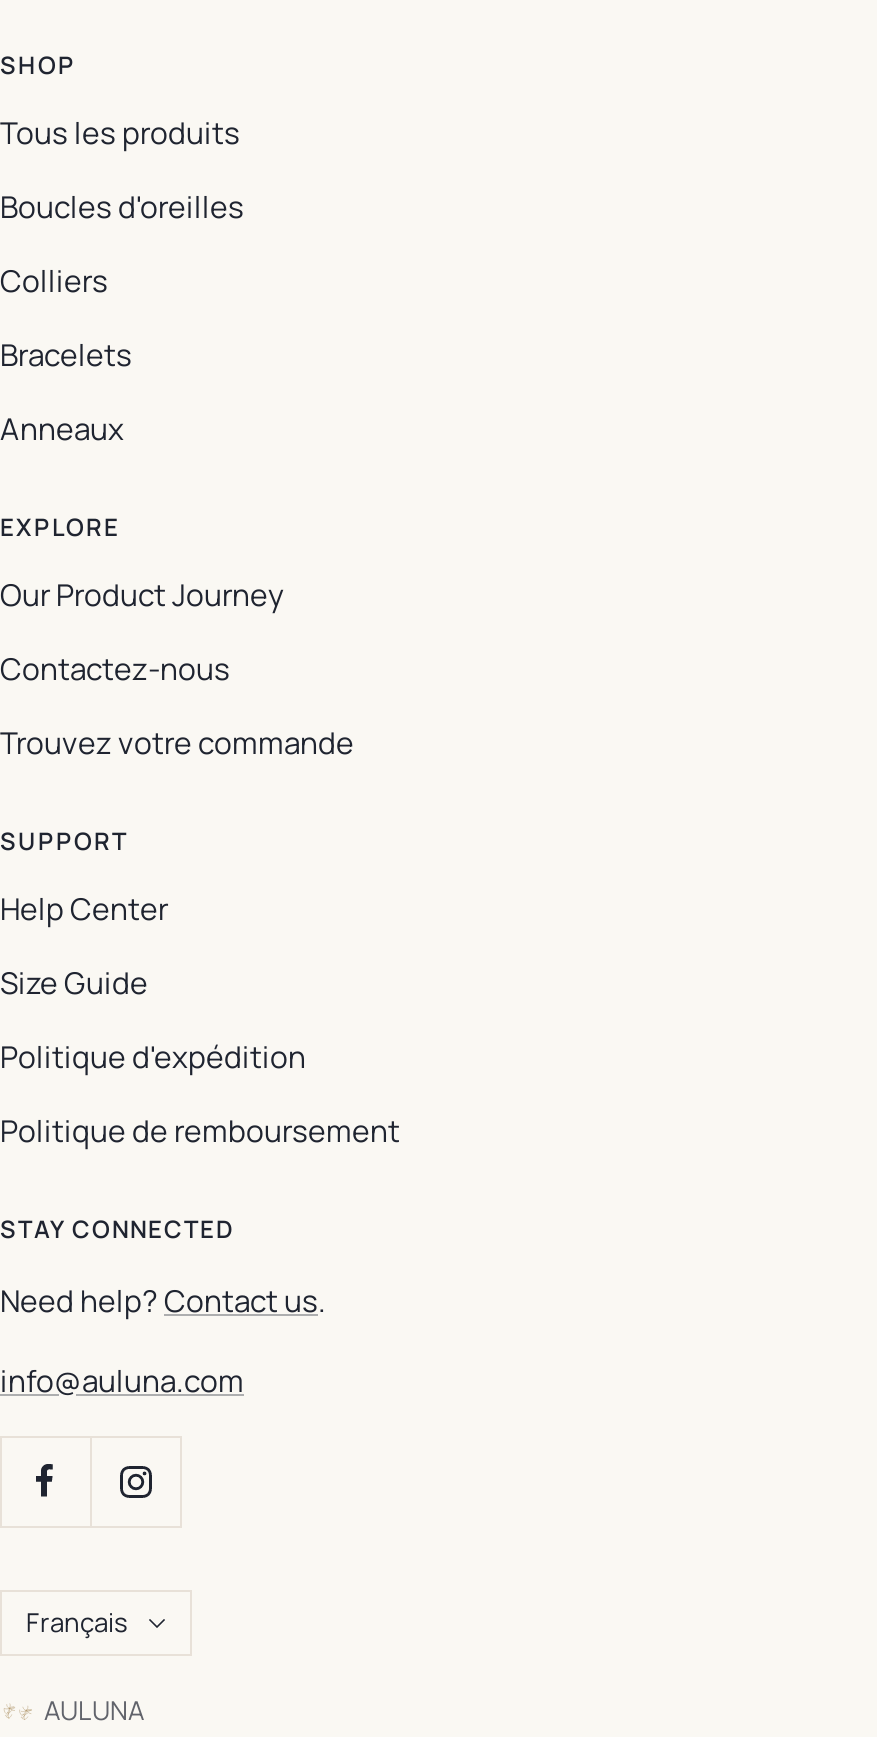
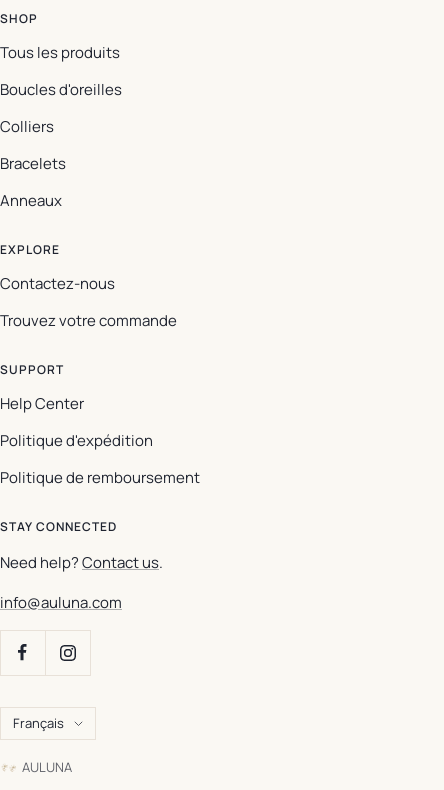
[0,574,284,616] Our Product Journey -> none
[0,962,148,1004] Size Guide -> none

